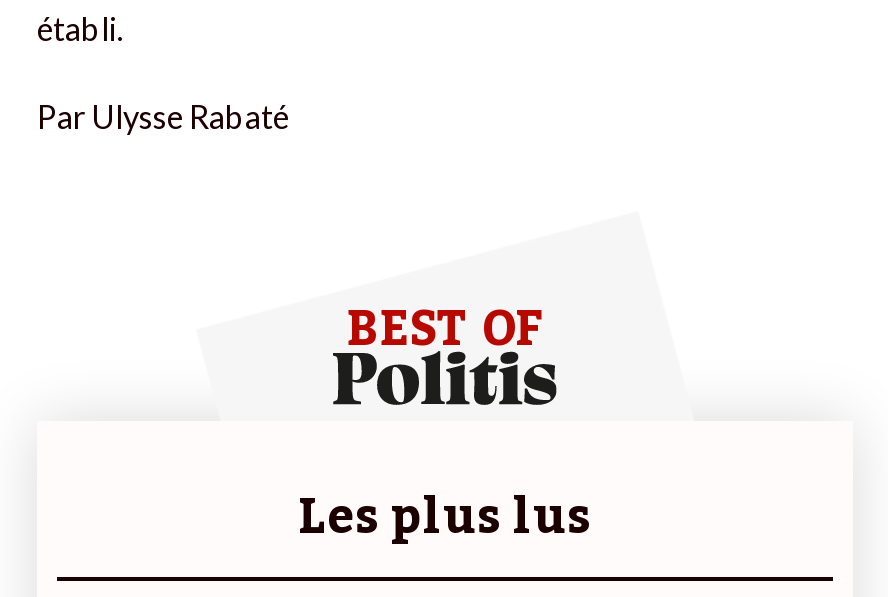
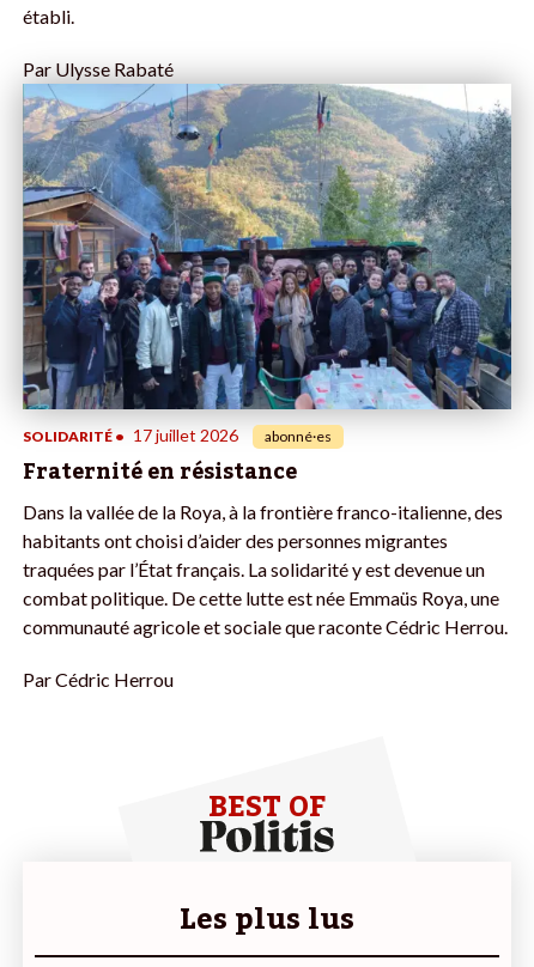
none -> [14,75,520,690] [image] | SOLIDARITÉ • 17 juillet 2026 | abonné·es | Fraternité en résistance | Dans la vallée de la Roya, à la frontière franco-italienne, des | habitants ont choisi d’aider des personnes migrantes | traquées par l’État français. La solidarité y est devenue un | combat politique. De cette lutte est née Emmaüs Roya, une | communauté agricole et sociale que raconte Cédric Herrou. | Par Cédric Herrou

